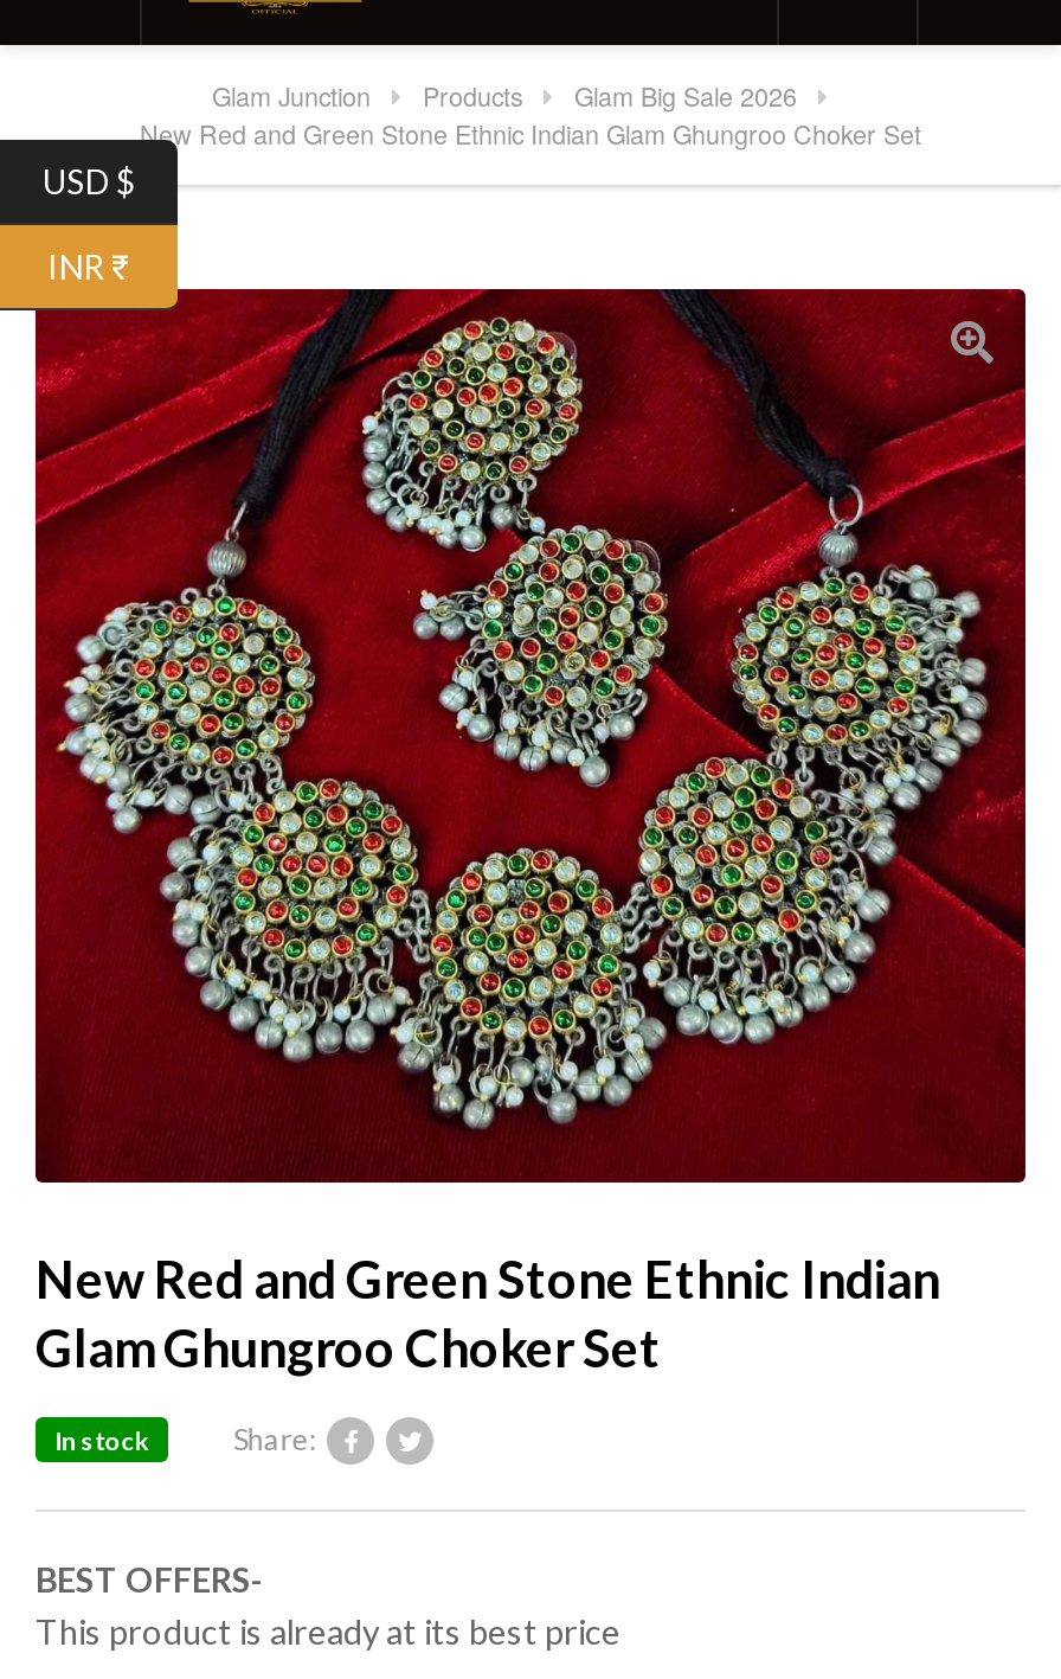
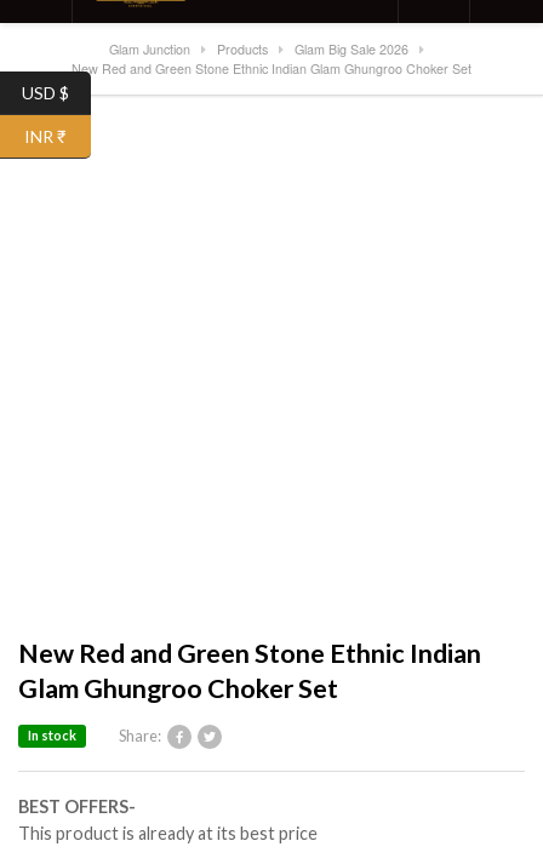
[33,287,1028,1185] [image] -> none

